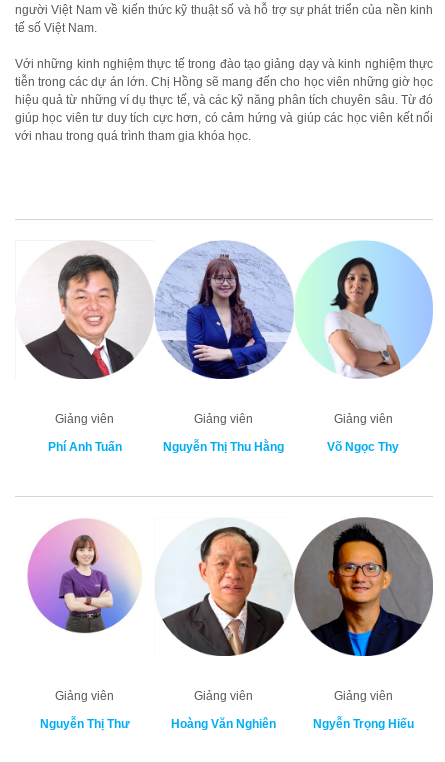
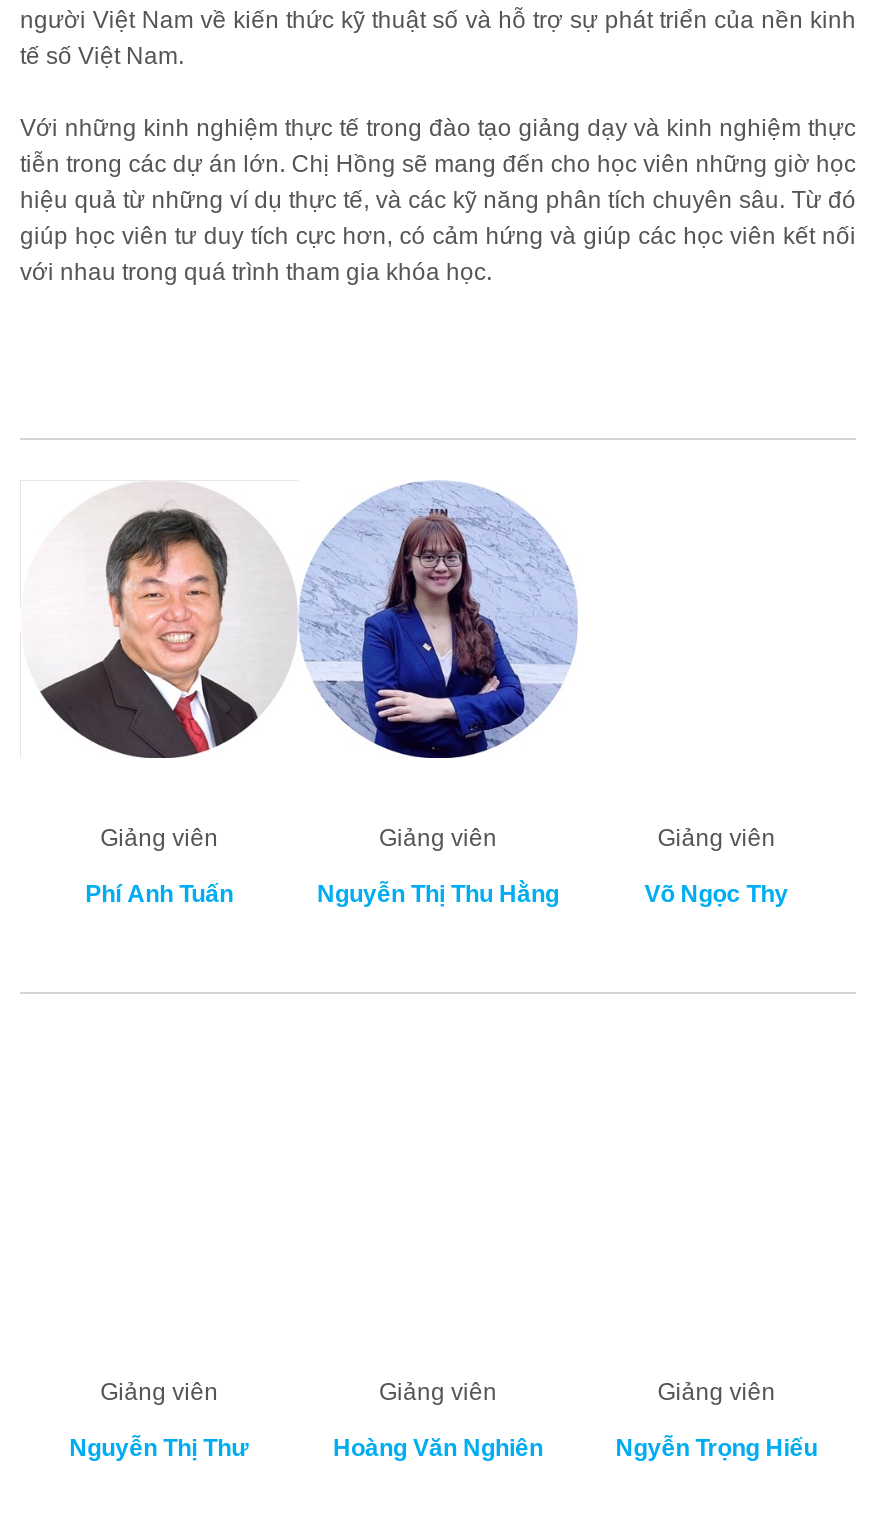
[296,240,433,379] [image] -> none
[27,518,141,634] [image] -> none
[162,516,434,657] [image] -> none

